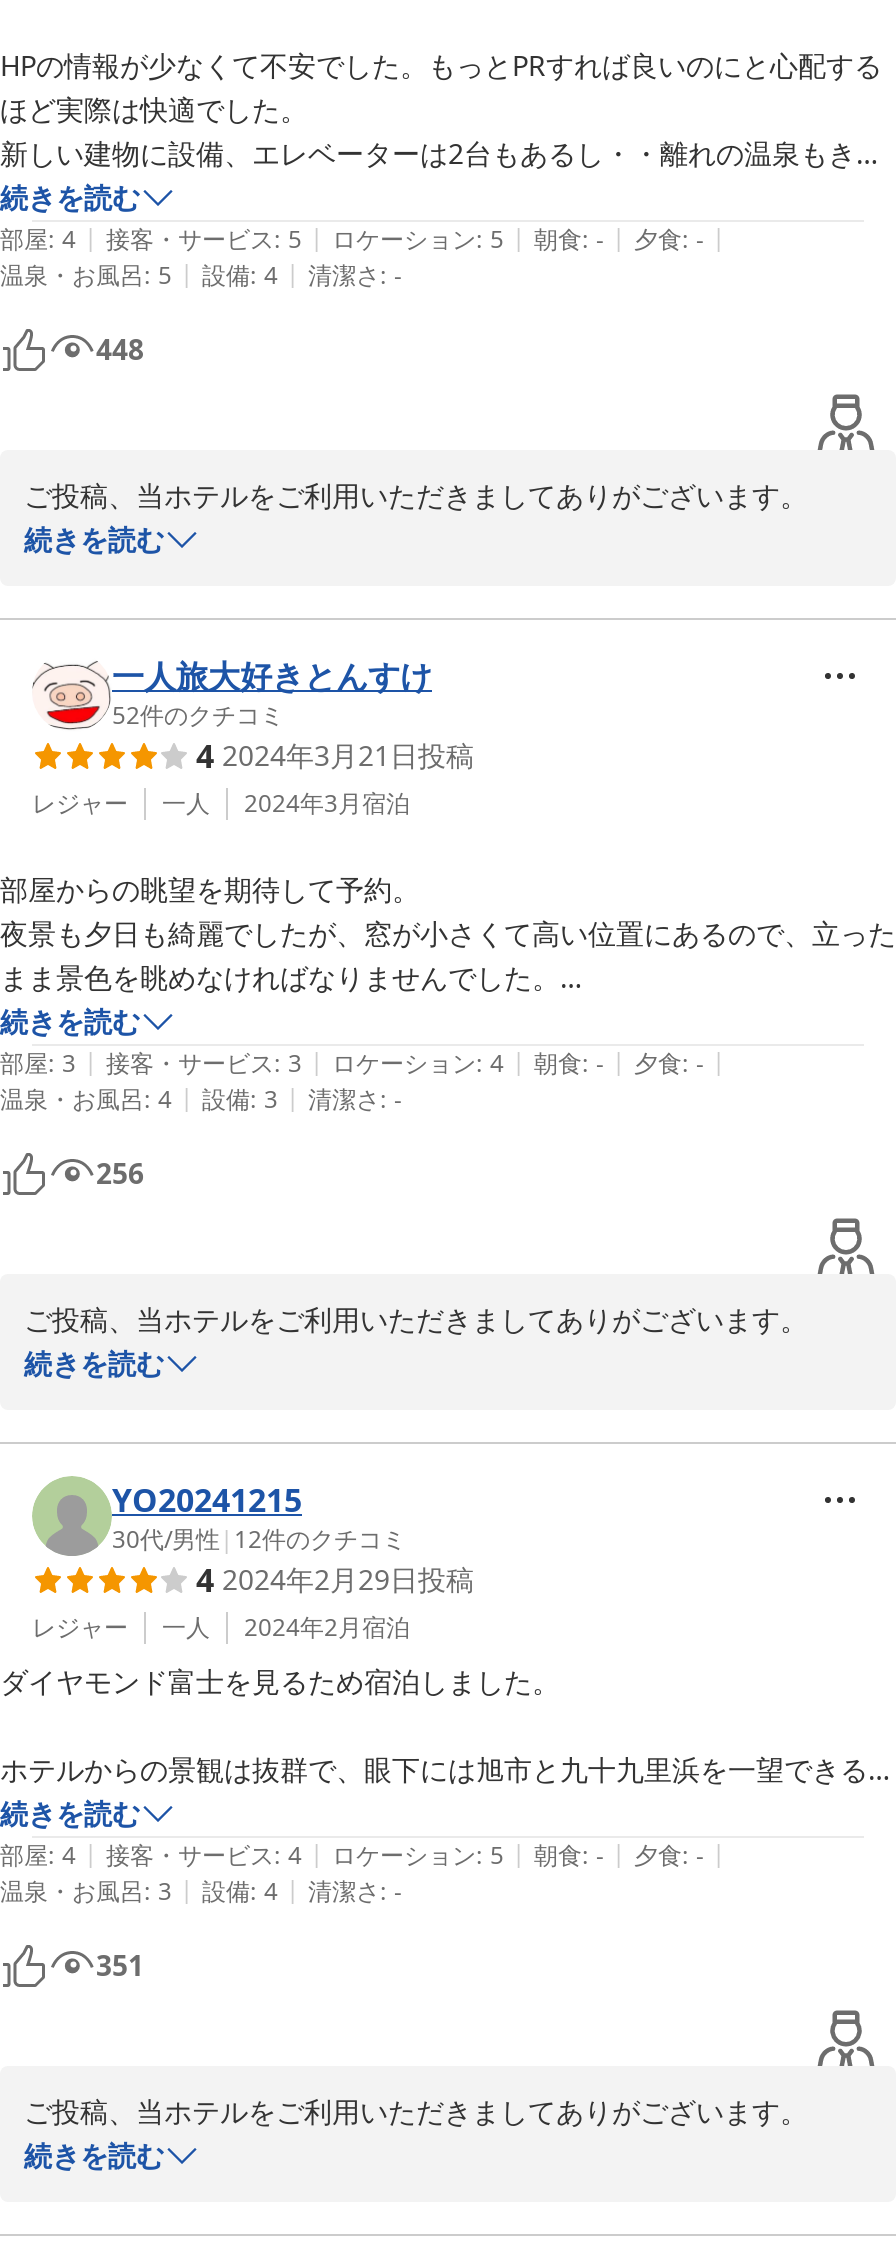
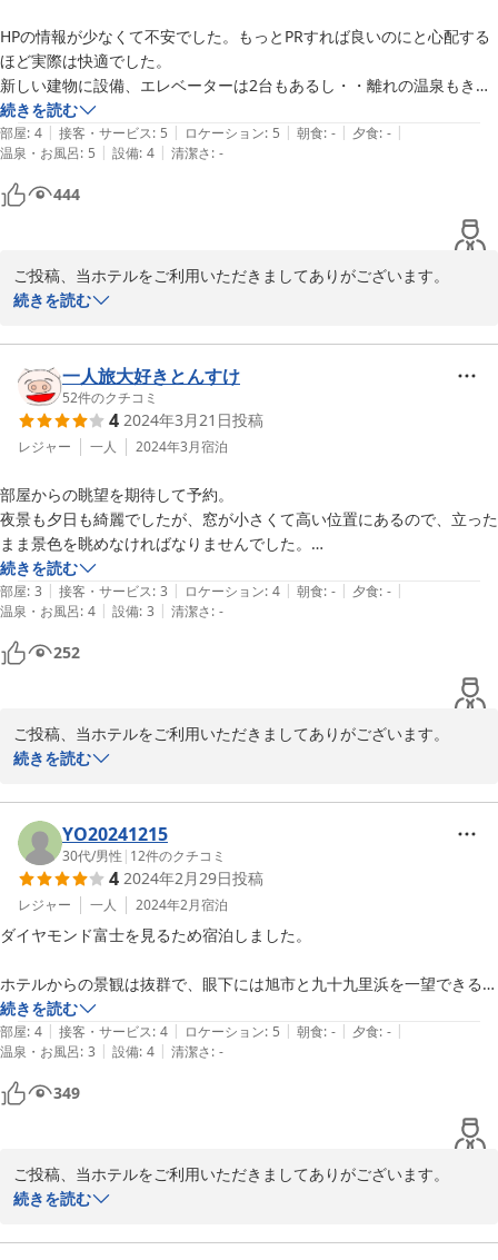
[96,330,144,368] 448 -> [53,183,80,205] 444
[96,1154,144,1192] 256 -> [53,642,80,663] 252
[96,1946,144,1984] 351 -> [53,1082,80,1103] 349

